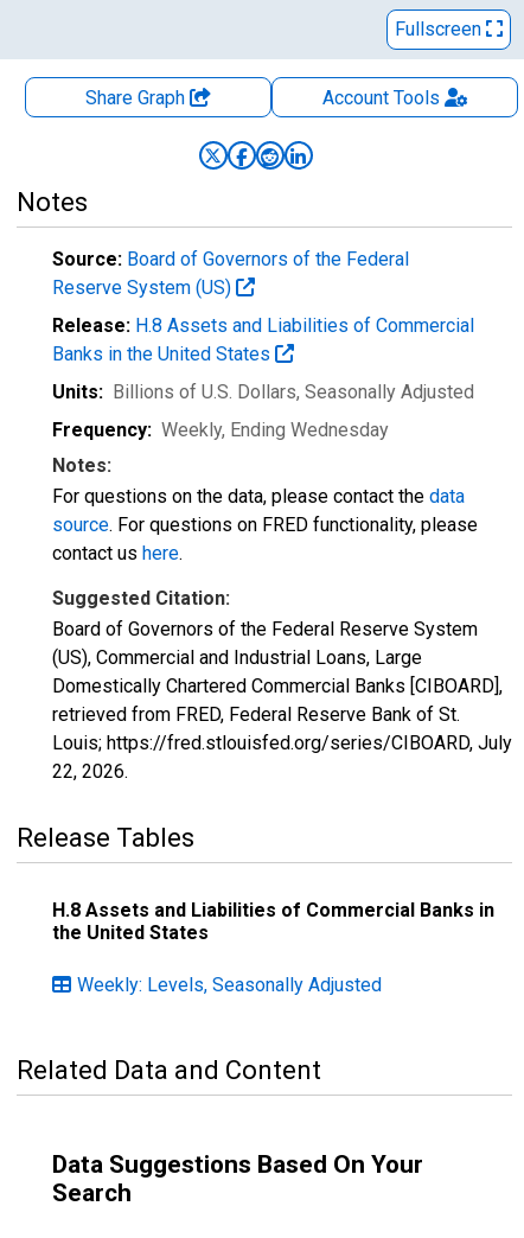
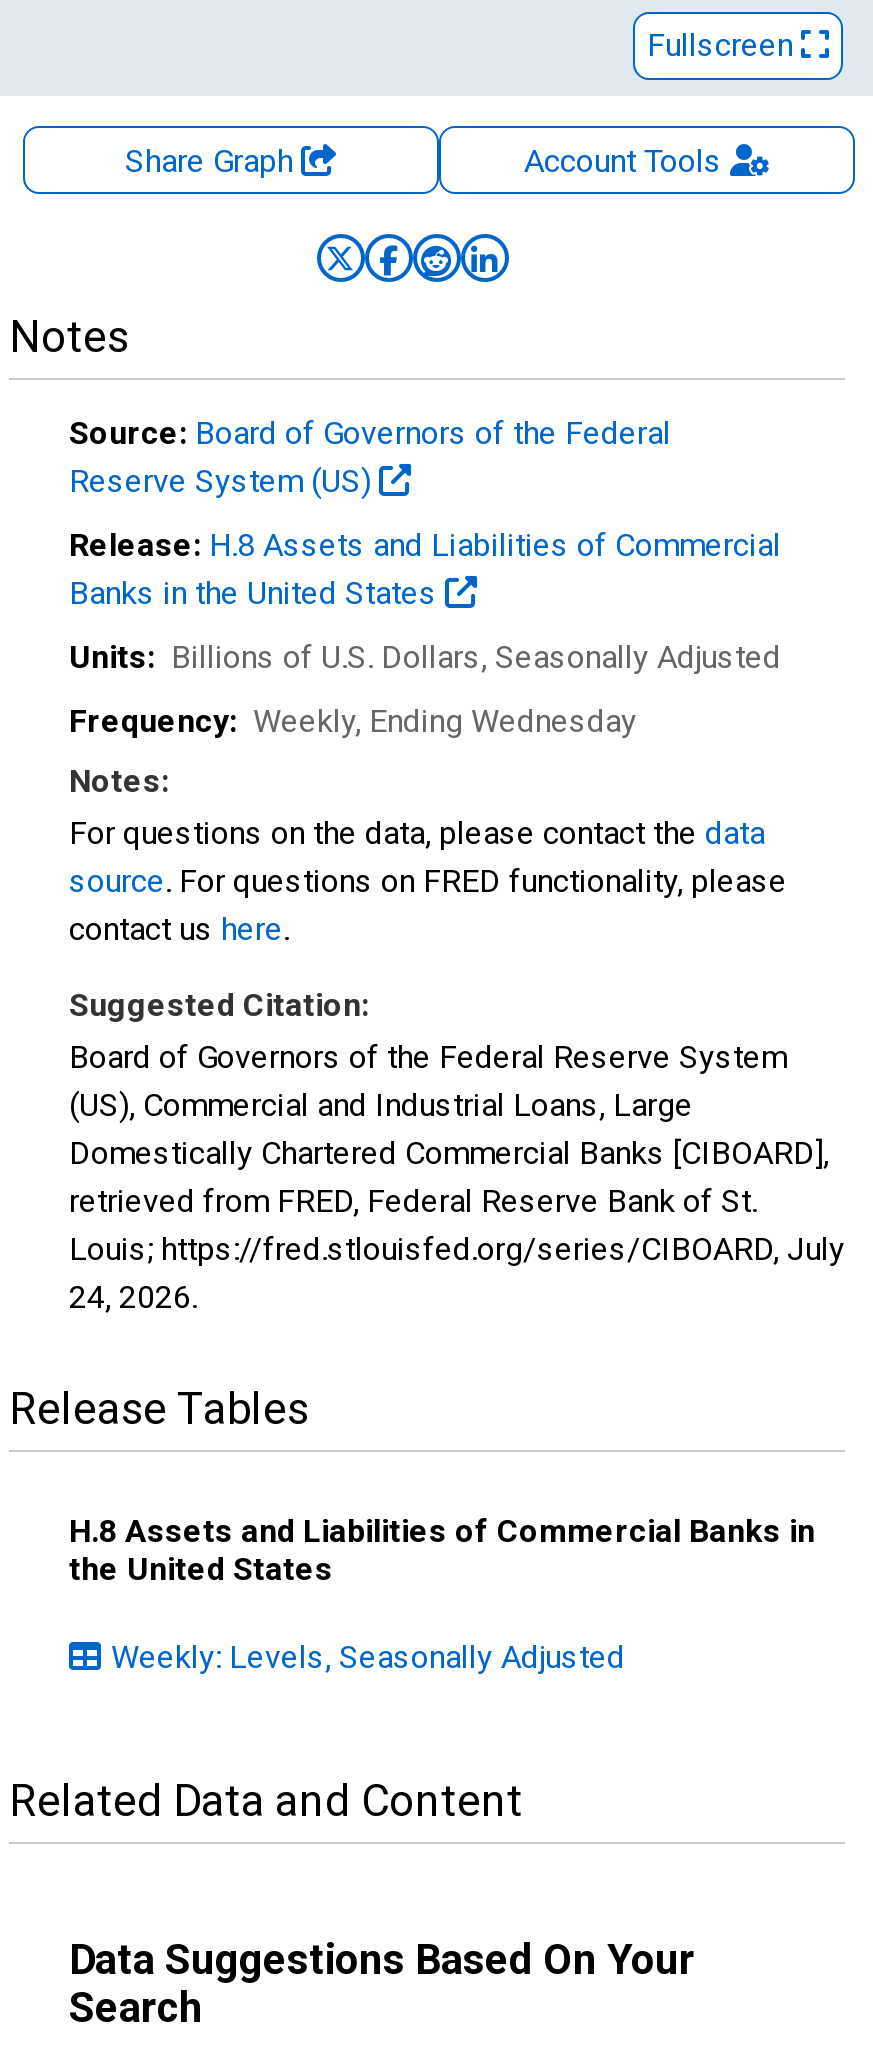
[52,760,128,783] 22, 2026. -> [69,1278,197,1316] 24, 2026.

